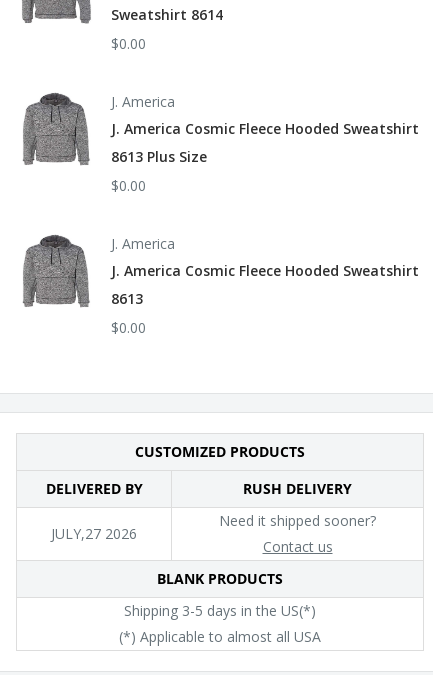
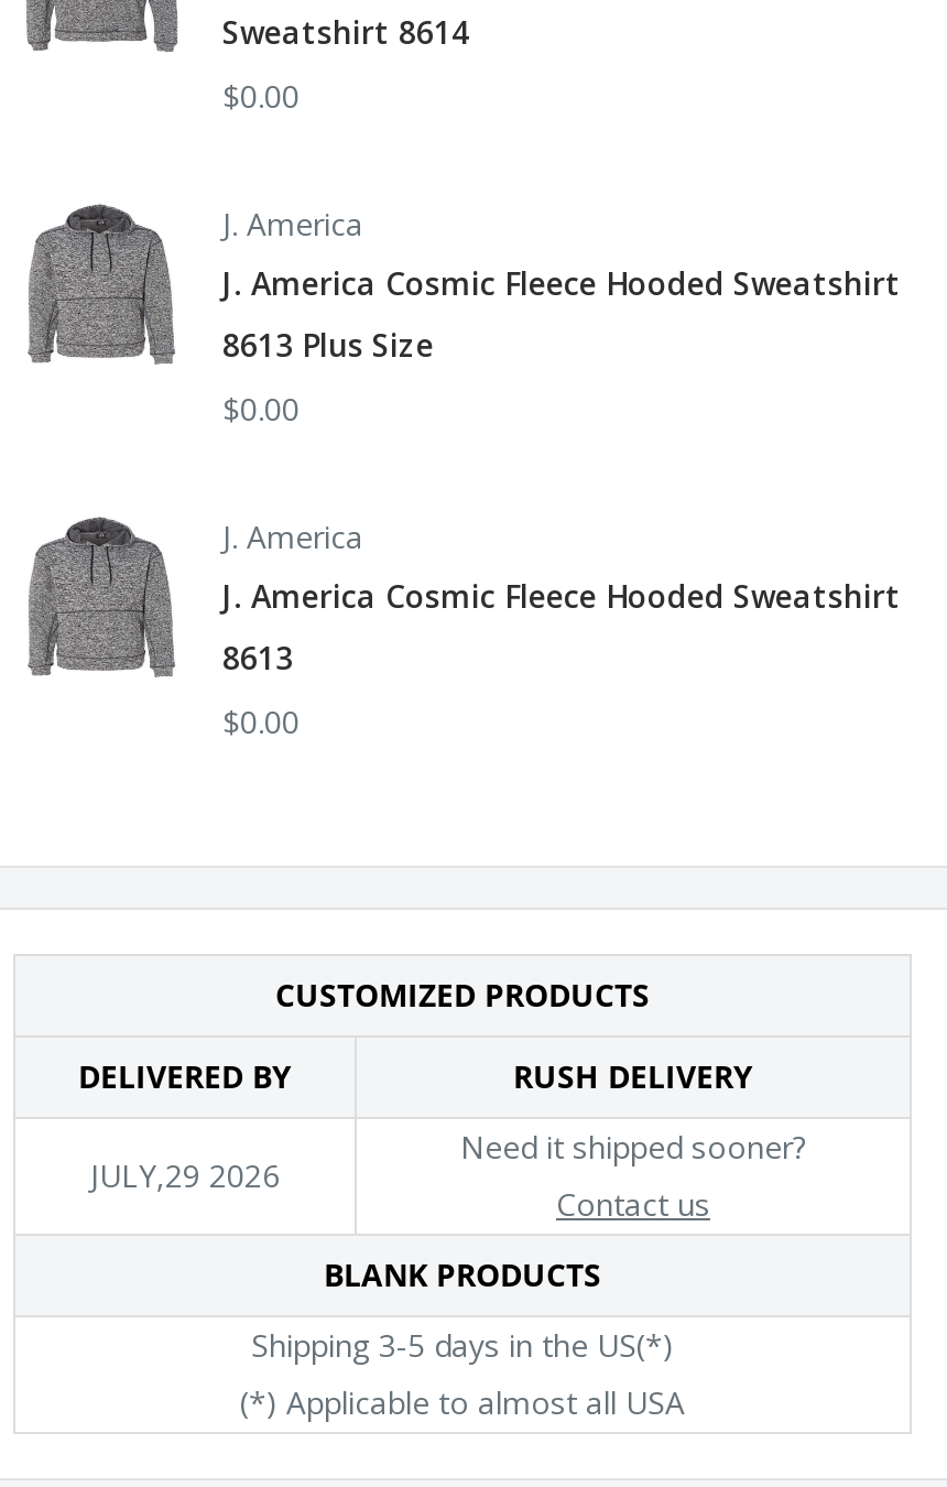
[51,524,137,543] JULY,27 2026 -> [90,1154,280,1196] JULY,29 2026

